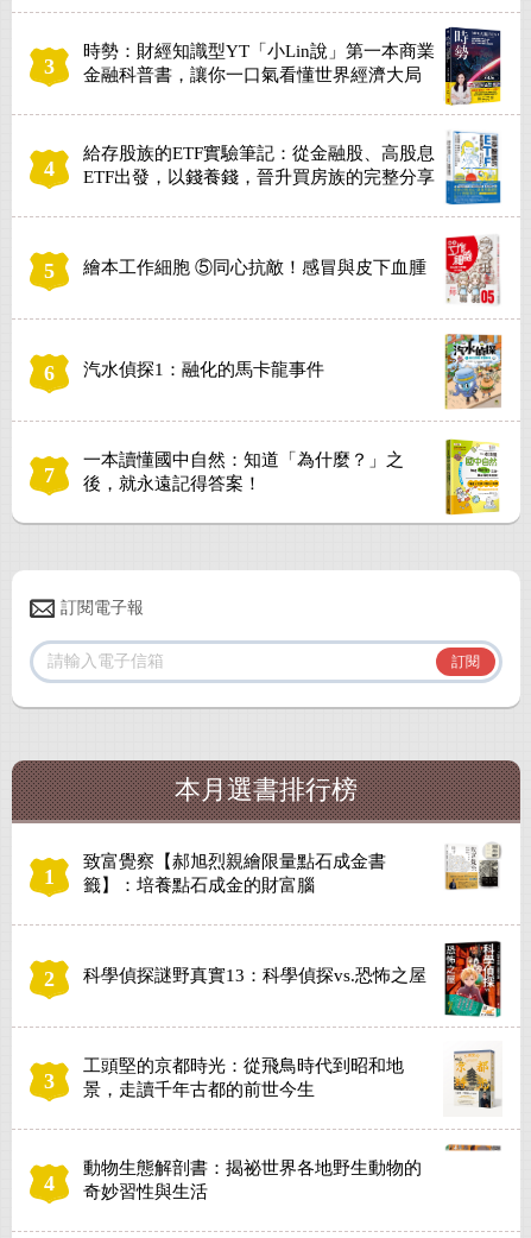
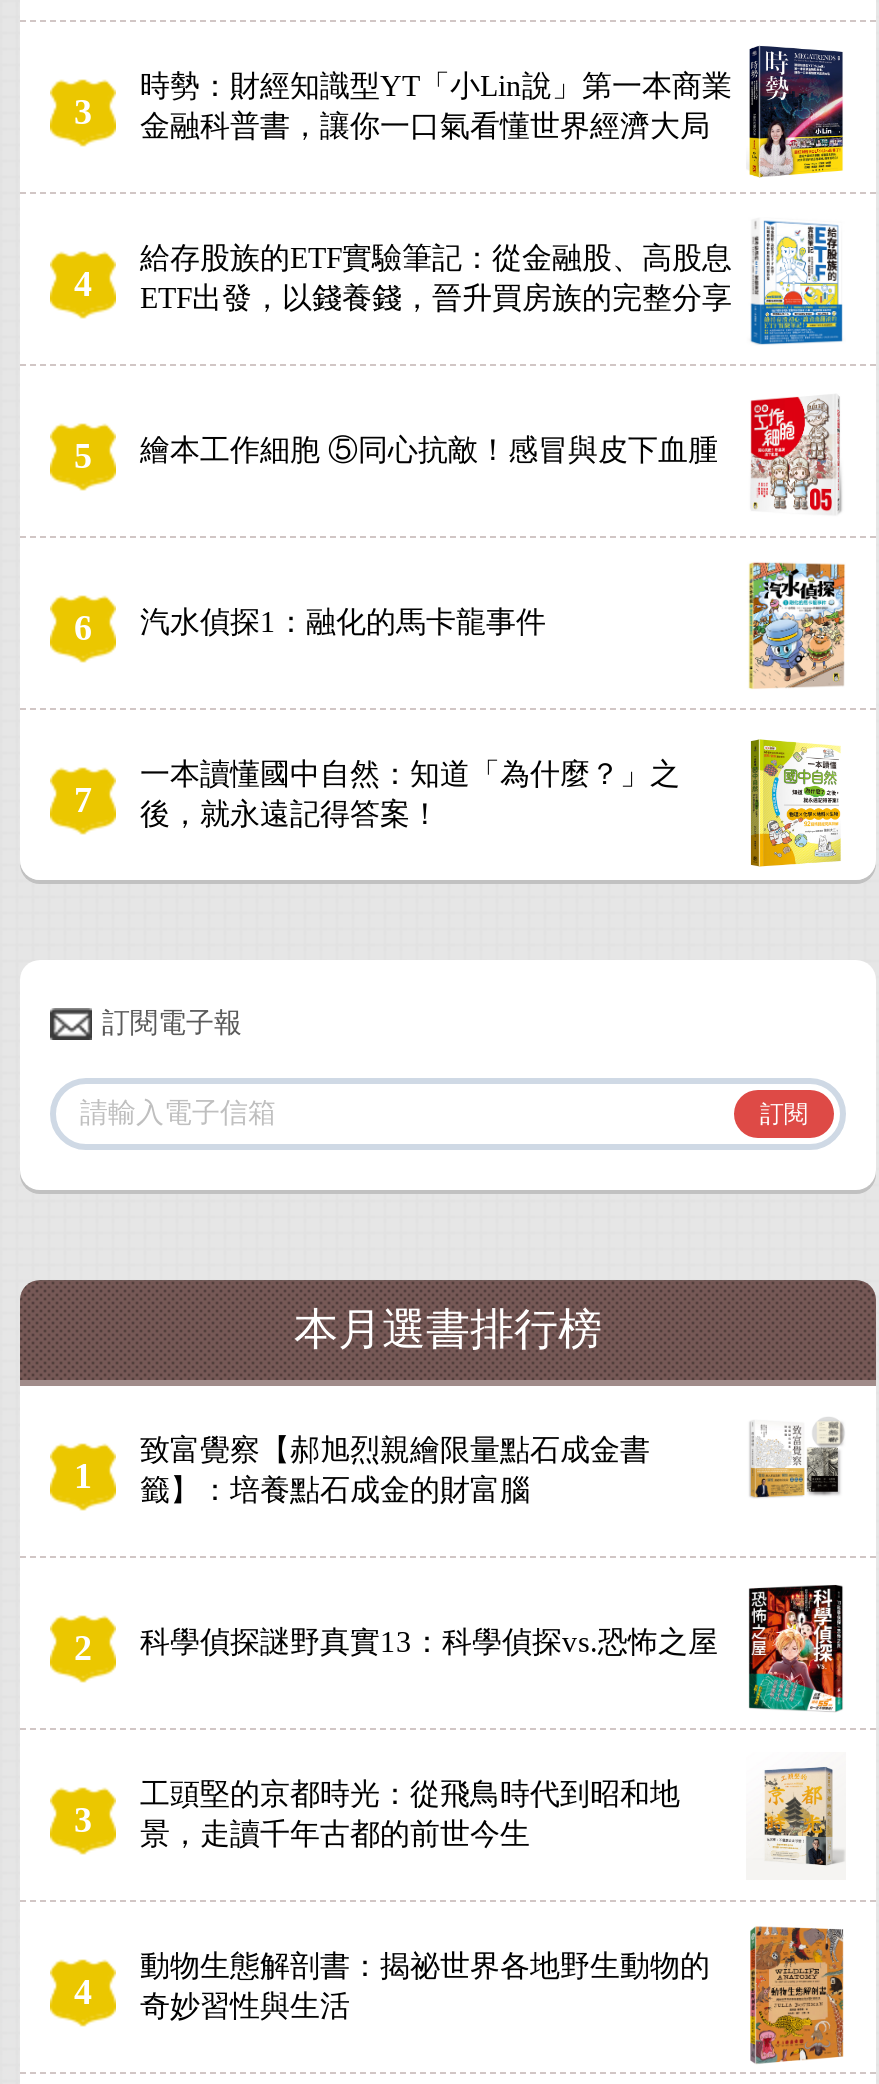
none -> [748,1934,846,2066] [image]

